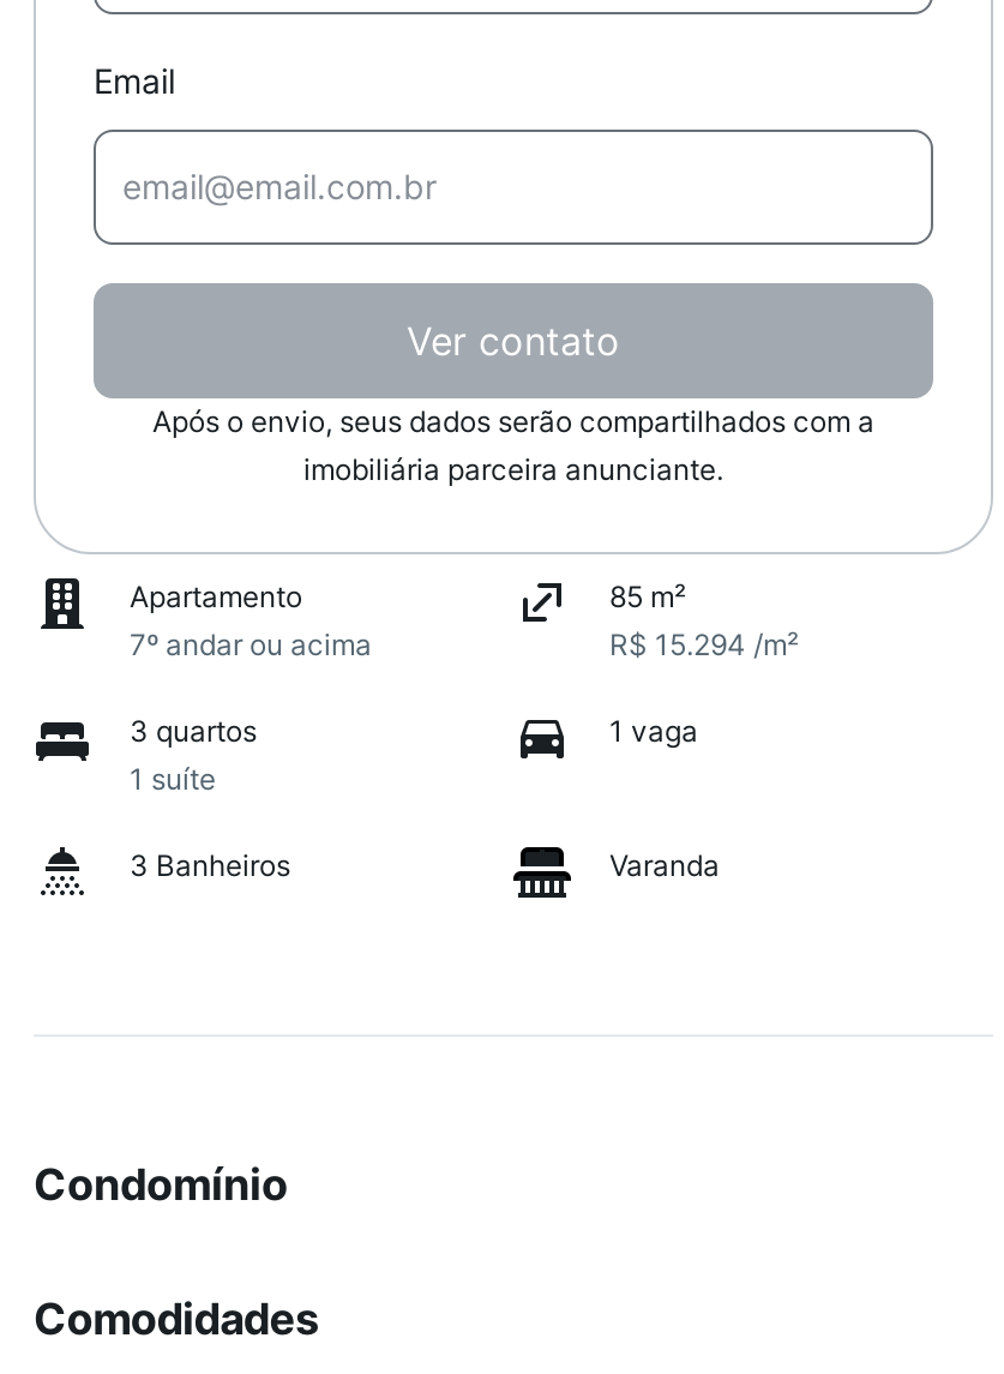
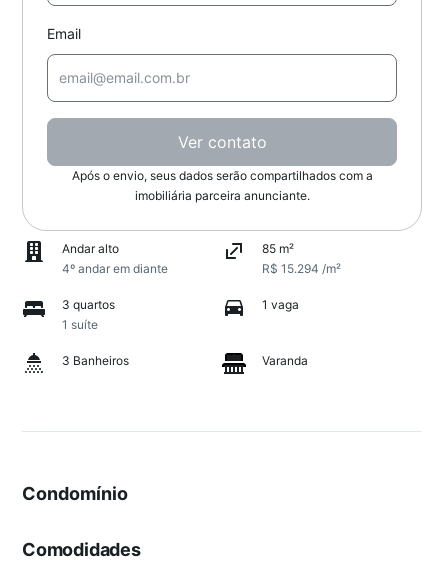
[130,578,372,662] Apartamento | 7º andar ou acima -> [62,241,168,276] Andar alto | 4º andar em diante

